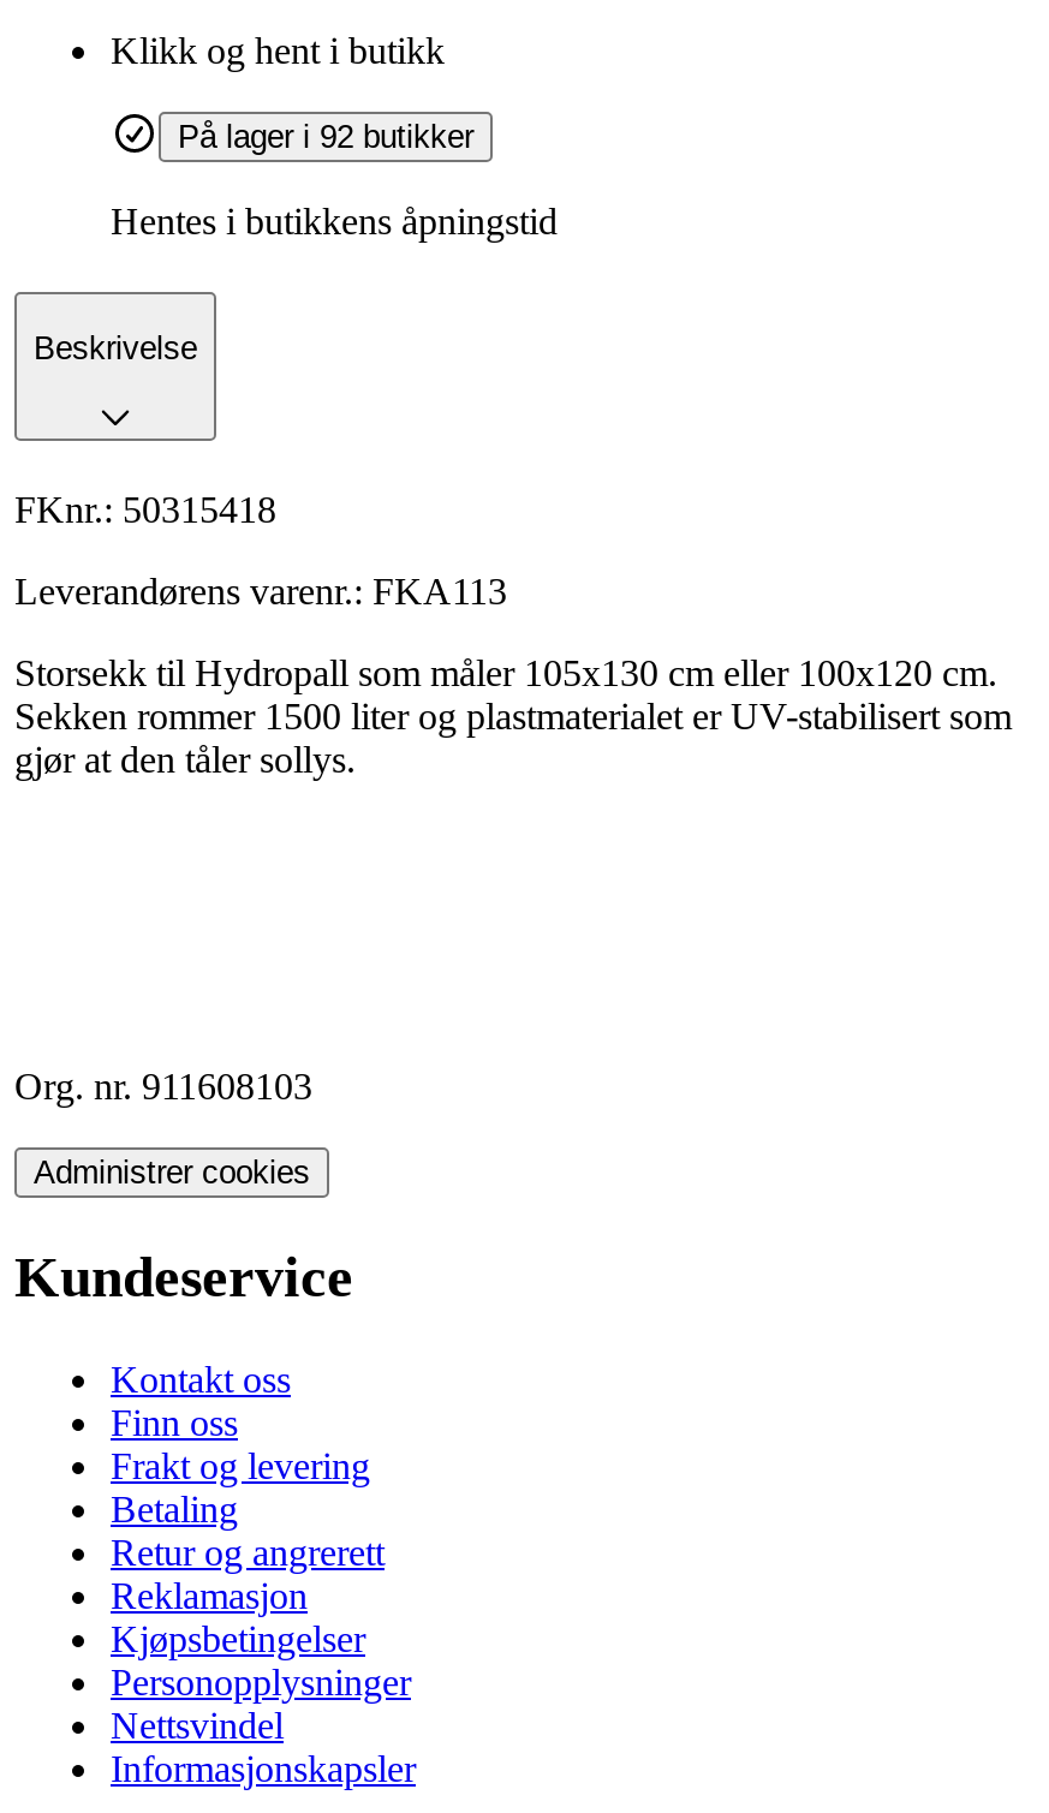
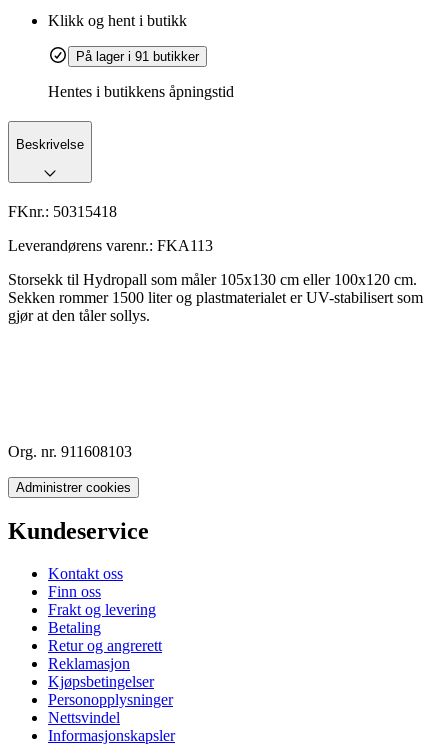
[178,118,473,155] På lager i 92 butikker -> [76,49,199,64] På lager i 91 butikker

